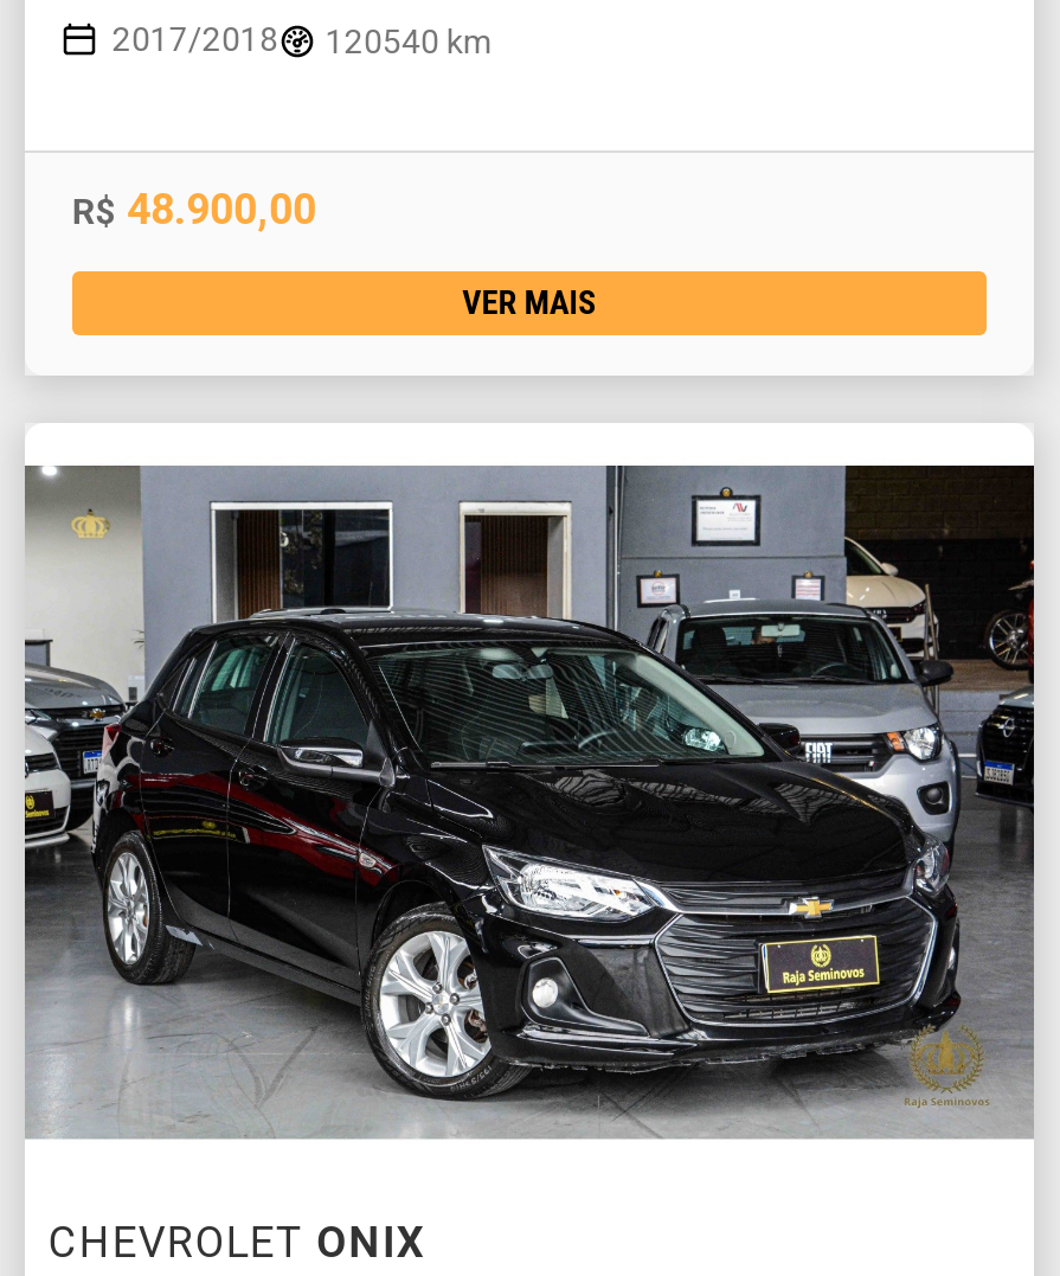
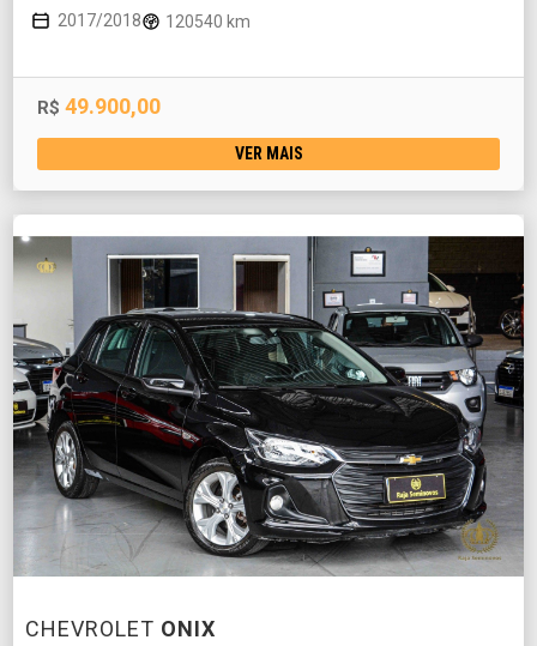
[72,184,316,234] R$48.900,00 -> [37,94,161,119] R$49.900,00

